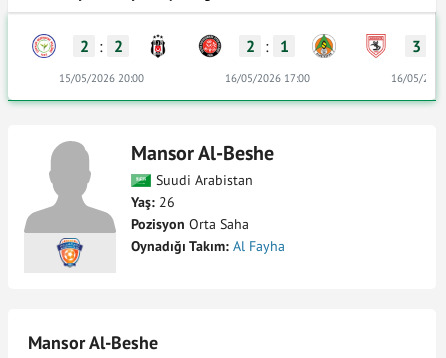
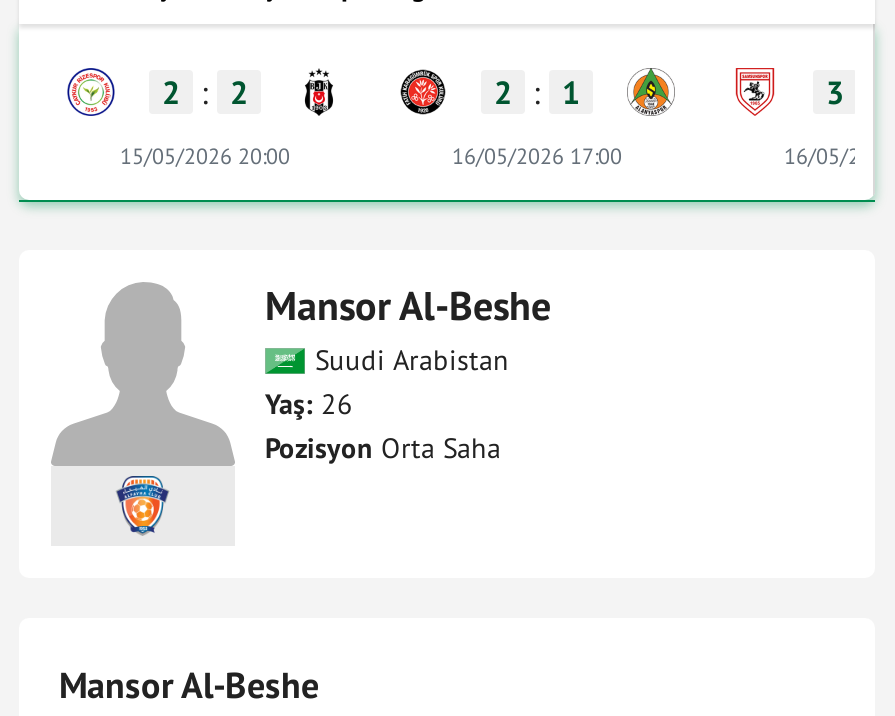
[131,237,285,255] Oynadığı Takım: Al Fayha -> none

